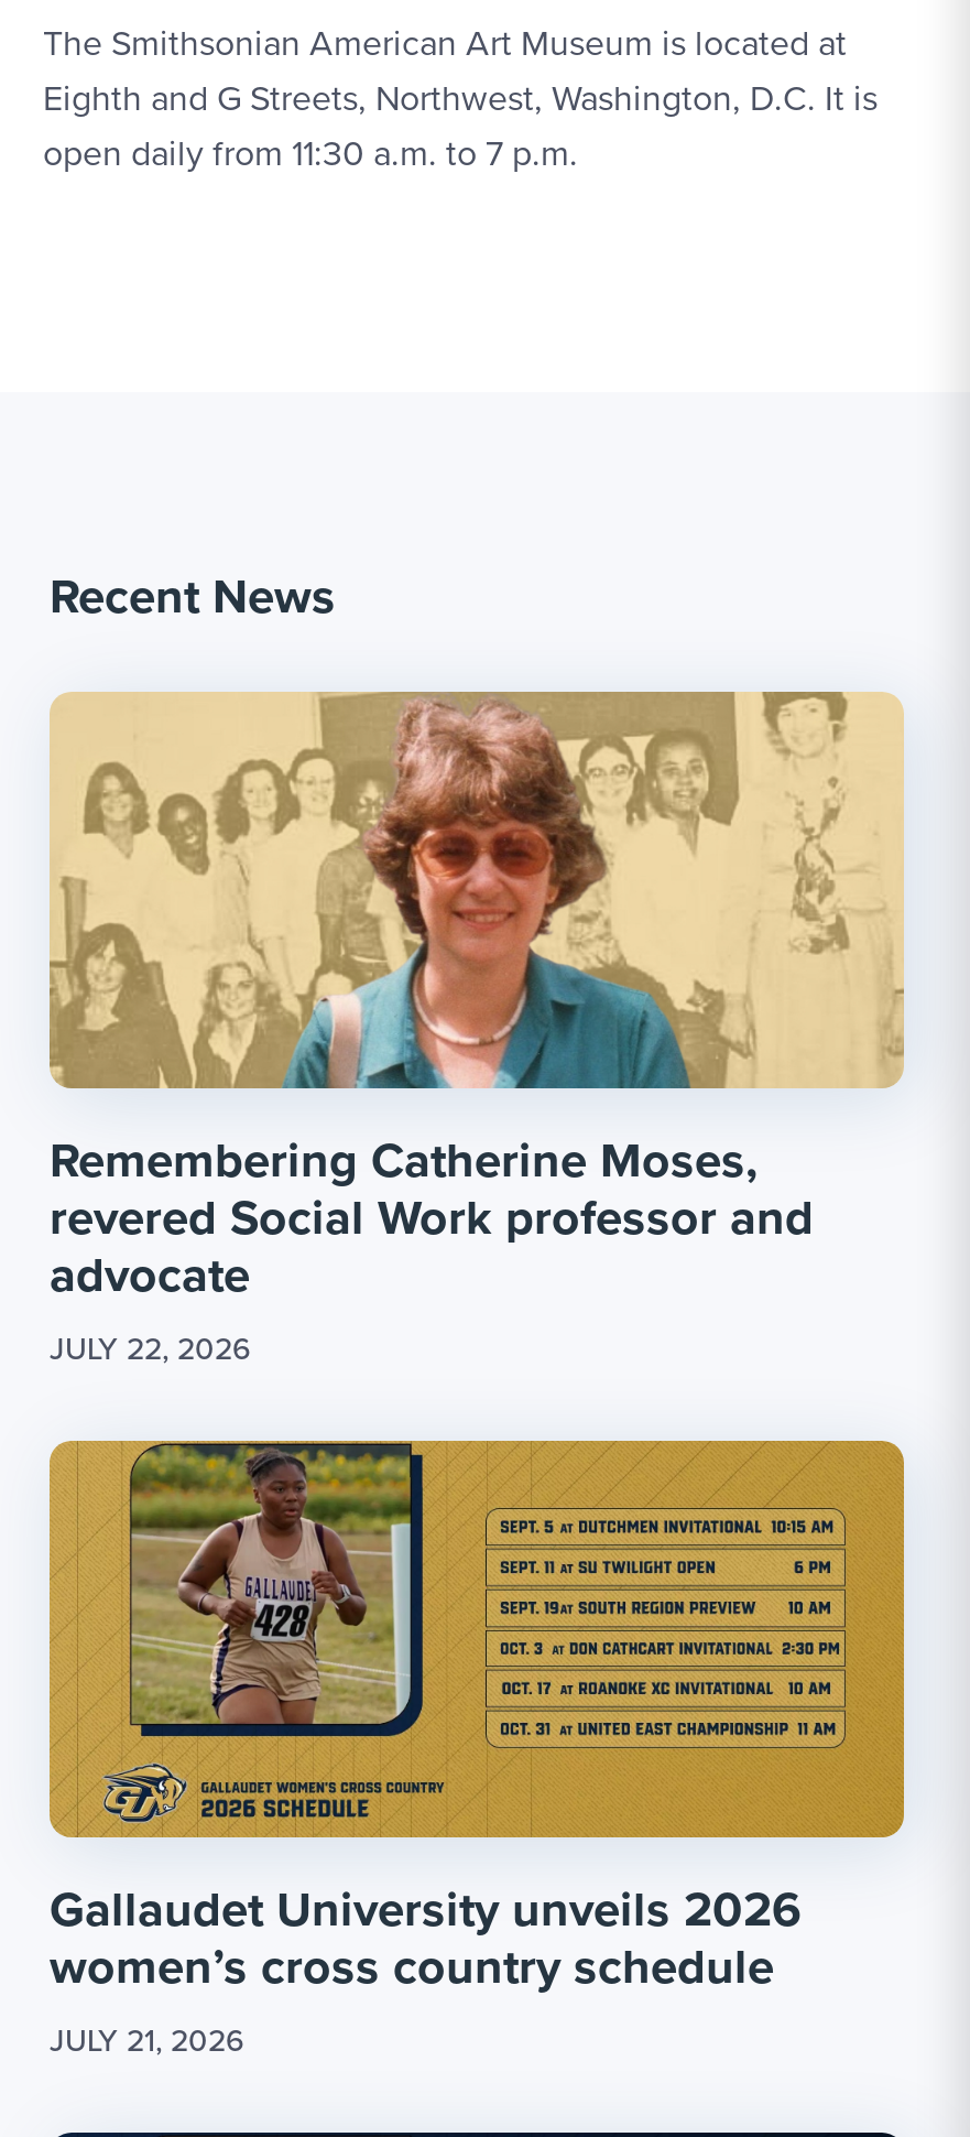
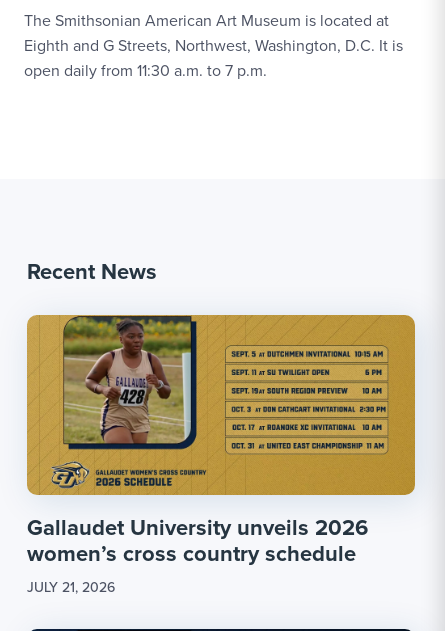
[50,692,904,1373] [image] | Remembering Catherine Moses, | revered Social Work professor and | advocate | JULY 22, 2026 -> none

